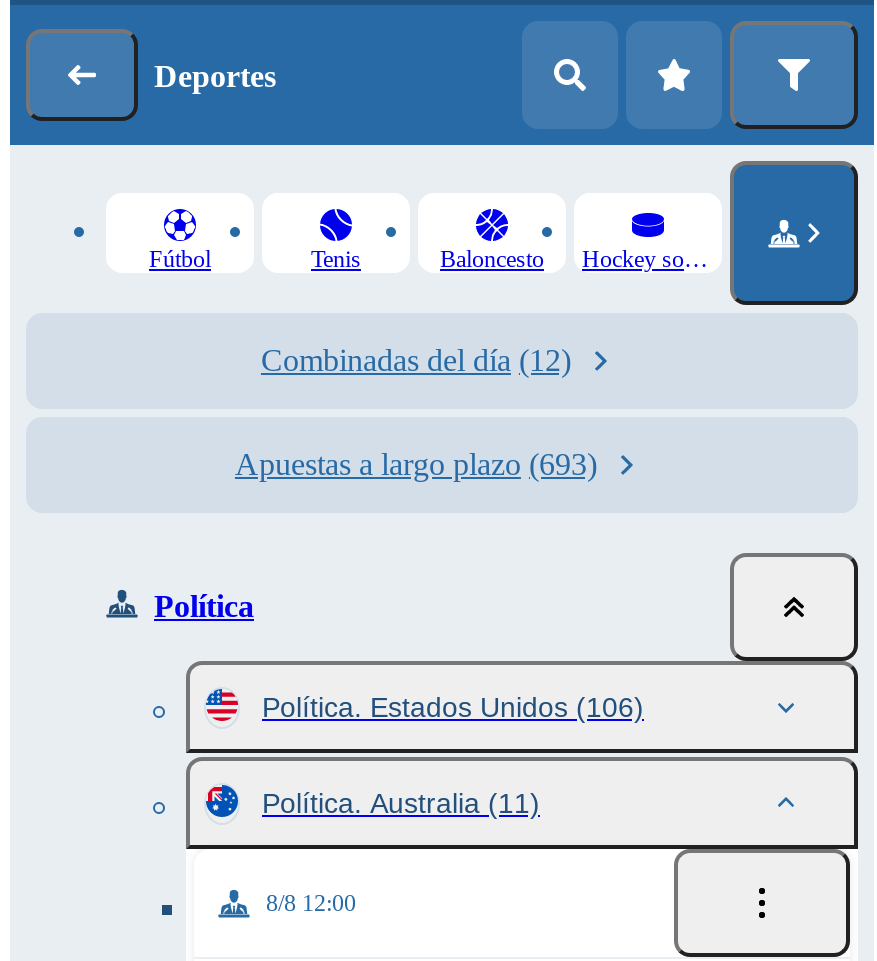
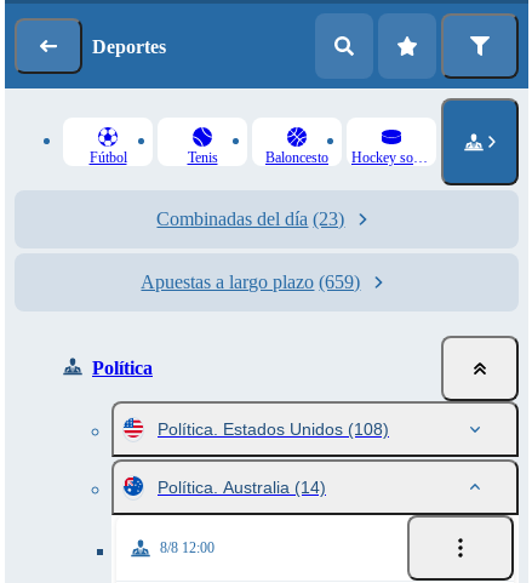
[261,343,571,377] Combinadas del día (12) -> [157,208,345,229] Combinadas del día (23)
[235,447,597,481] Apuestas a largo plazo (693) -> [141,272,361,292] Apuestas a largo plazo (659)
[262,691,644,723] Política. Estados Unidos (106) -> [158,419,389,439] Política. Estados Unidos (108)
[262,787,540,819] Política. Australia (11) -> [158,478,326,497] Política. Australia (14)

